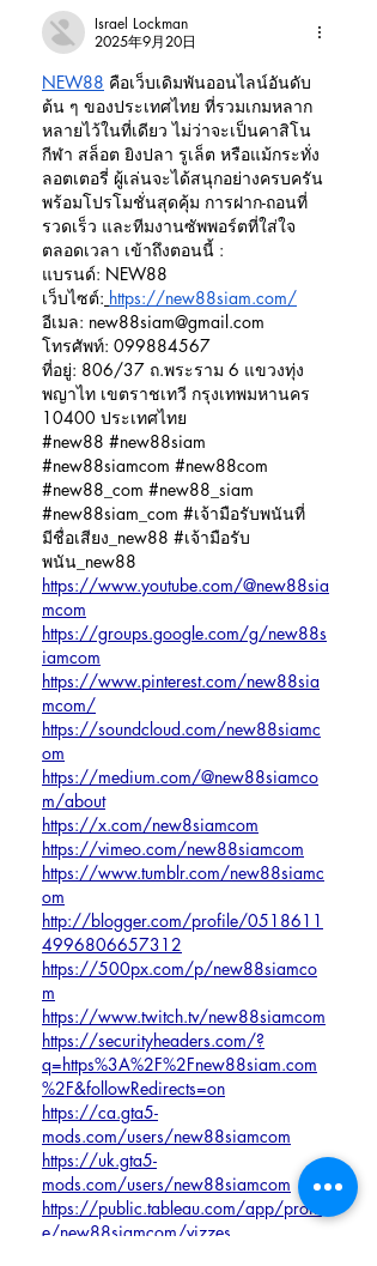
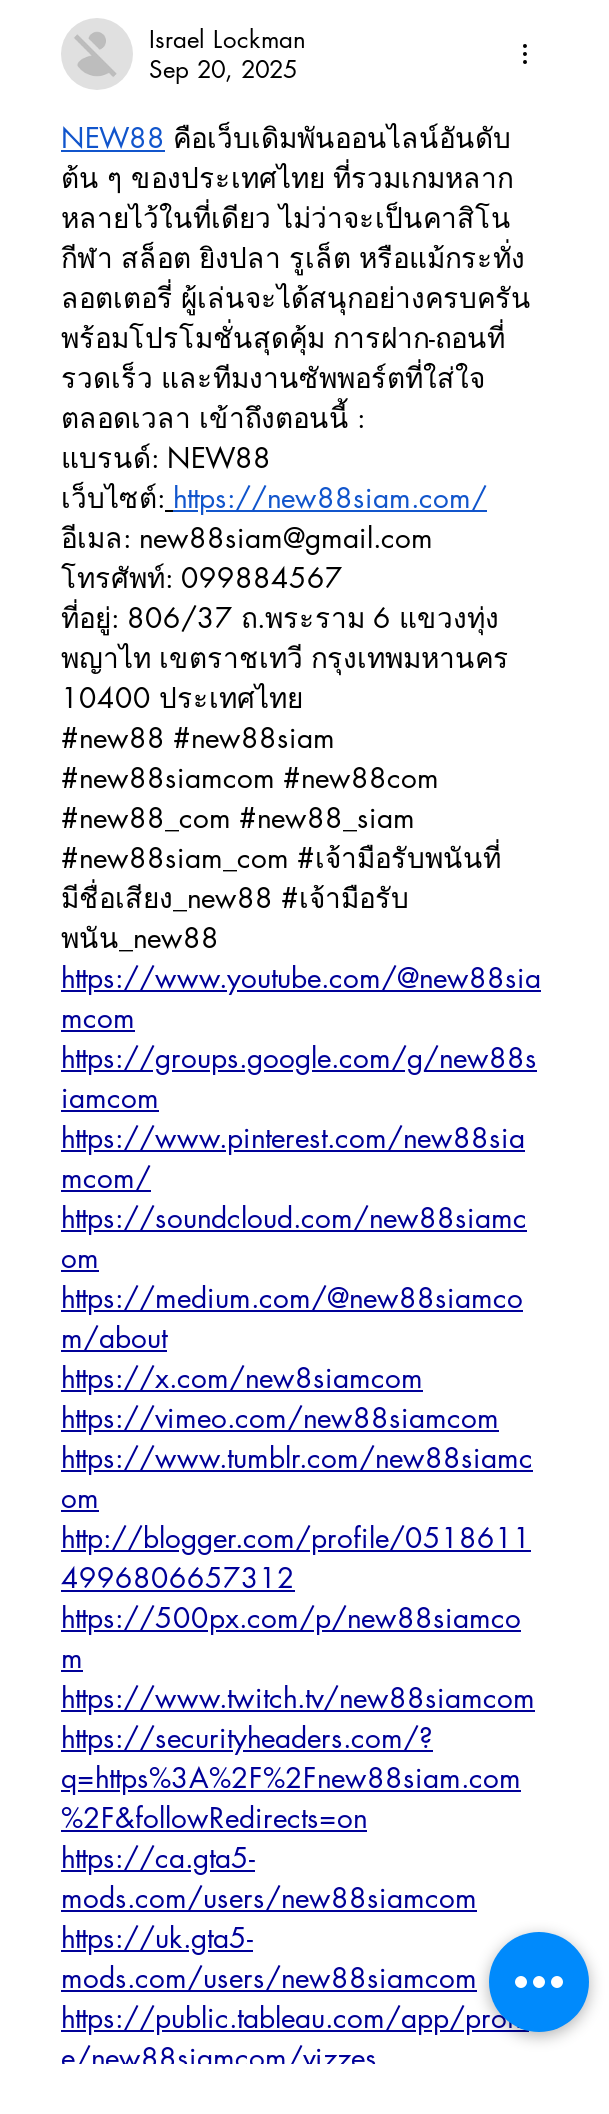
[95,31,196,52] 2025年9月20日 -> [149,52,297,86] Sep 20, 2025

